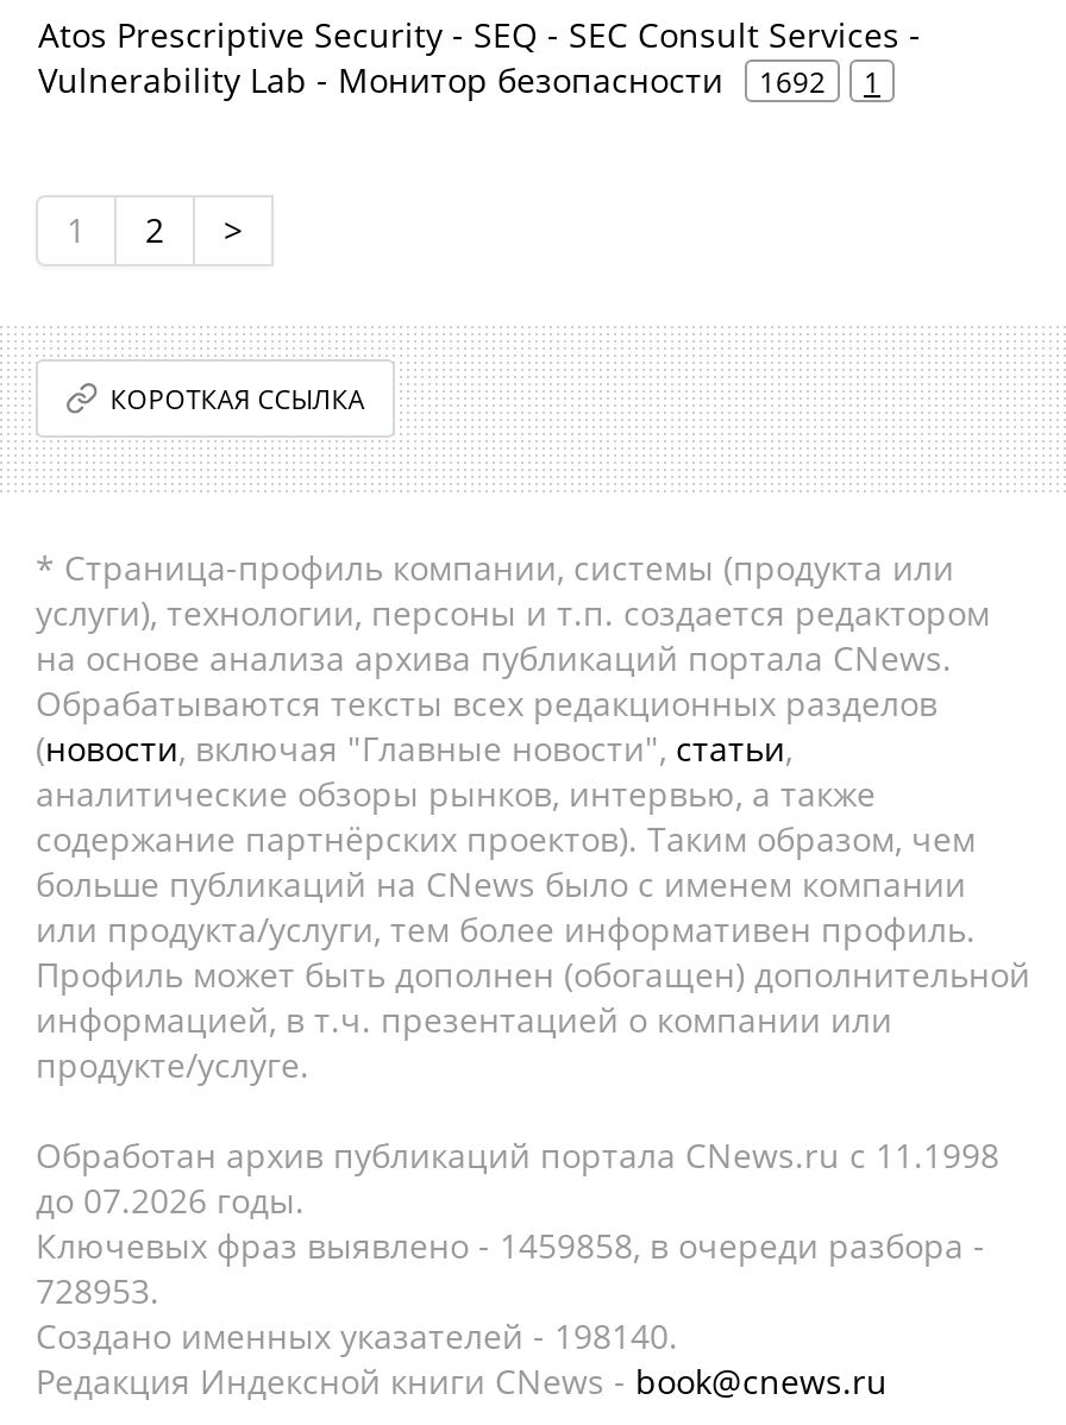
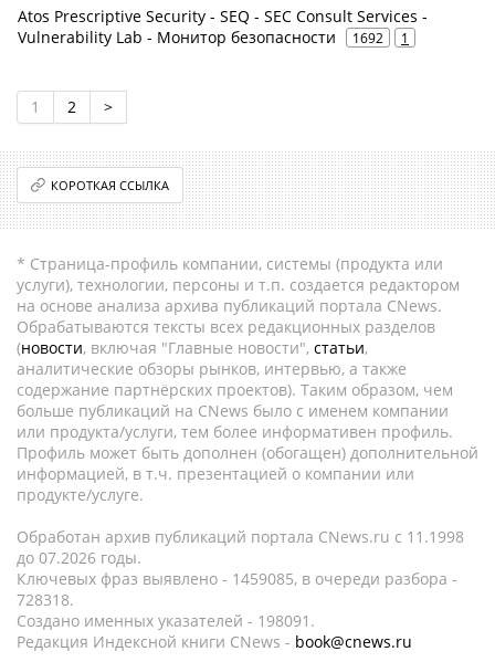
[36,1223,985,1268] Ключевых фраз выявлено - 1459858, в очереди разбора - -> [17,568,457,589] Ключевых фраз выявлено - 1459085, в очереди разбора -
[36,1268,159,1313] 728953. -> [17,589,74,610] 728318.
[36,1313,678,1358] Создано именных указателей - 198140. -> [17,610,315,631] Создано именных указателей - 198091.

